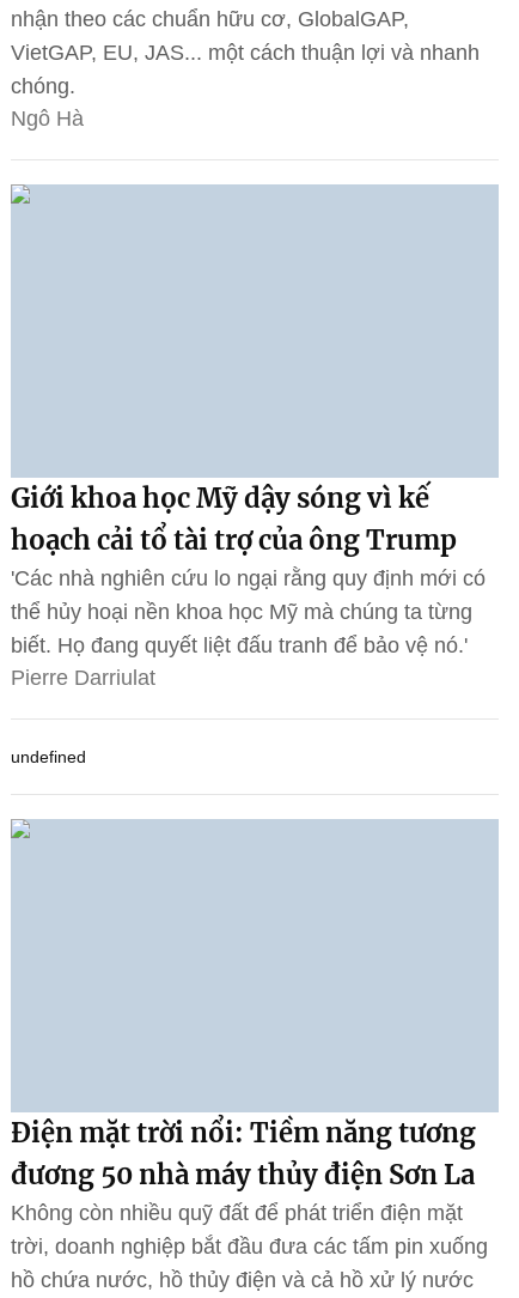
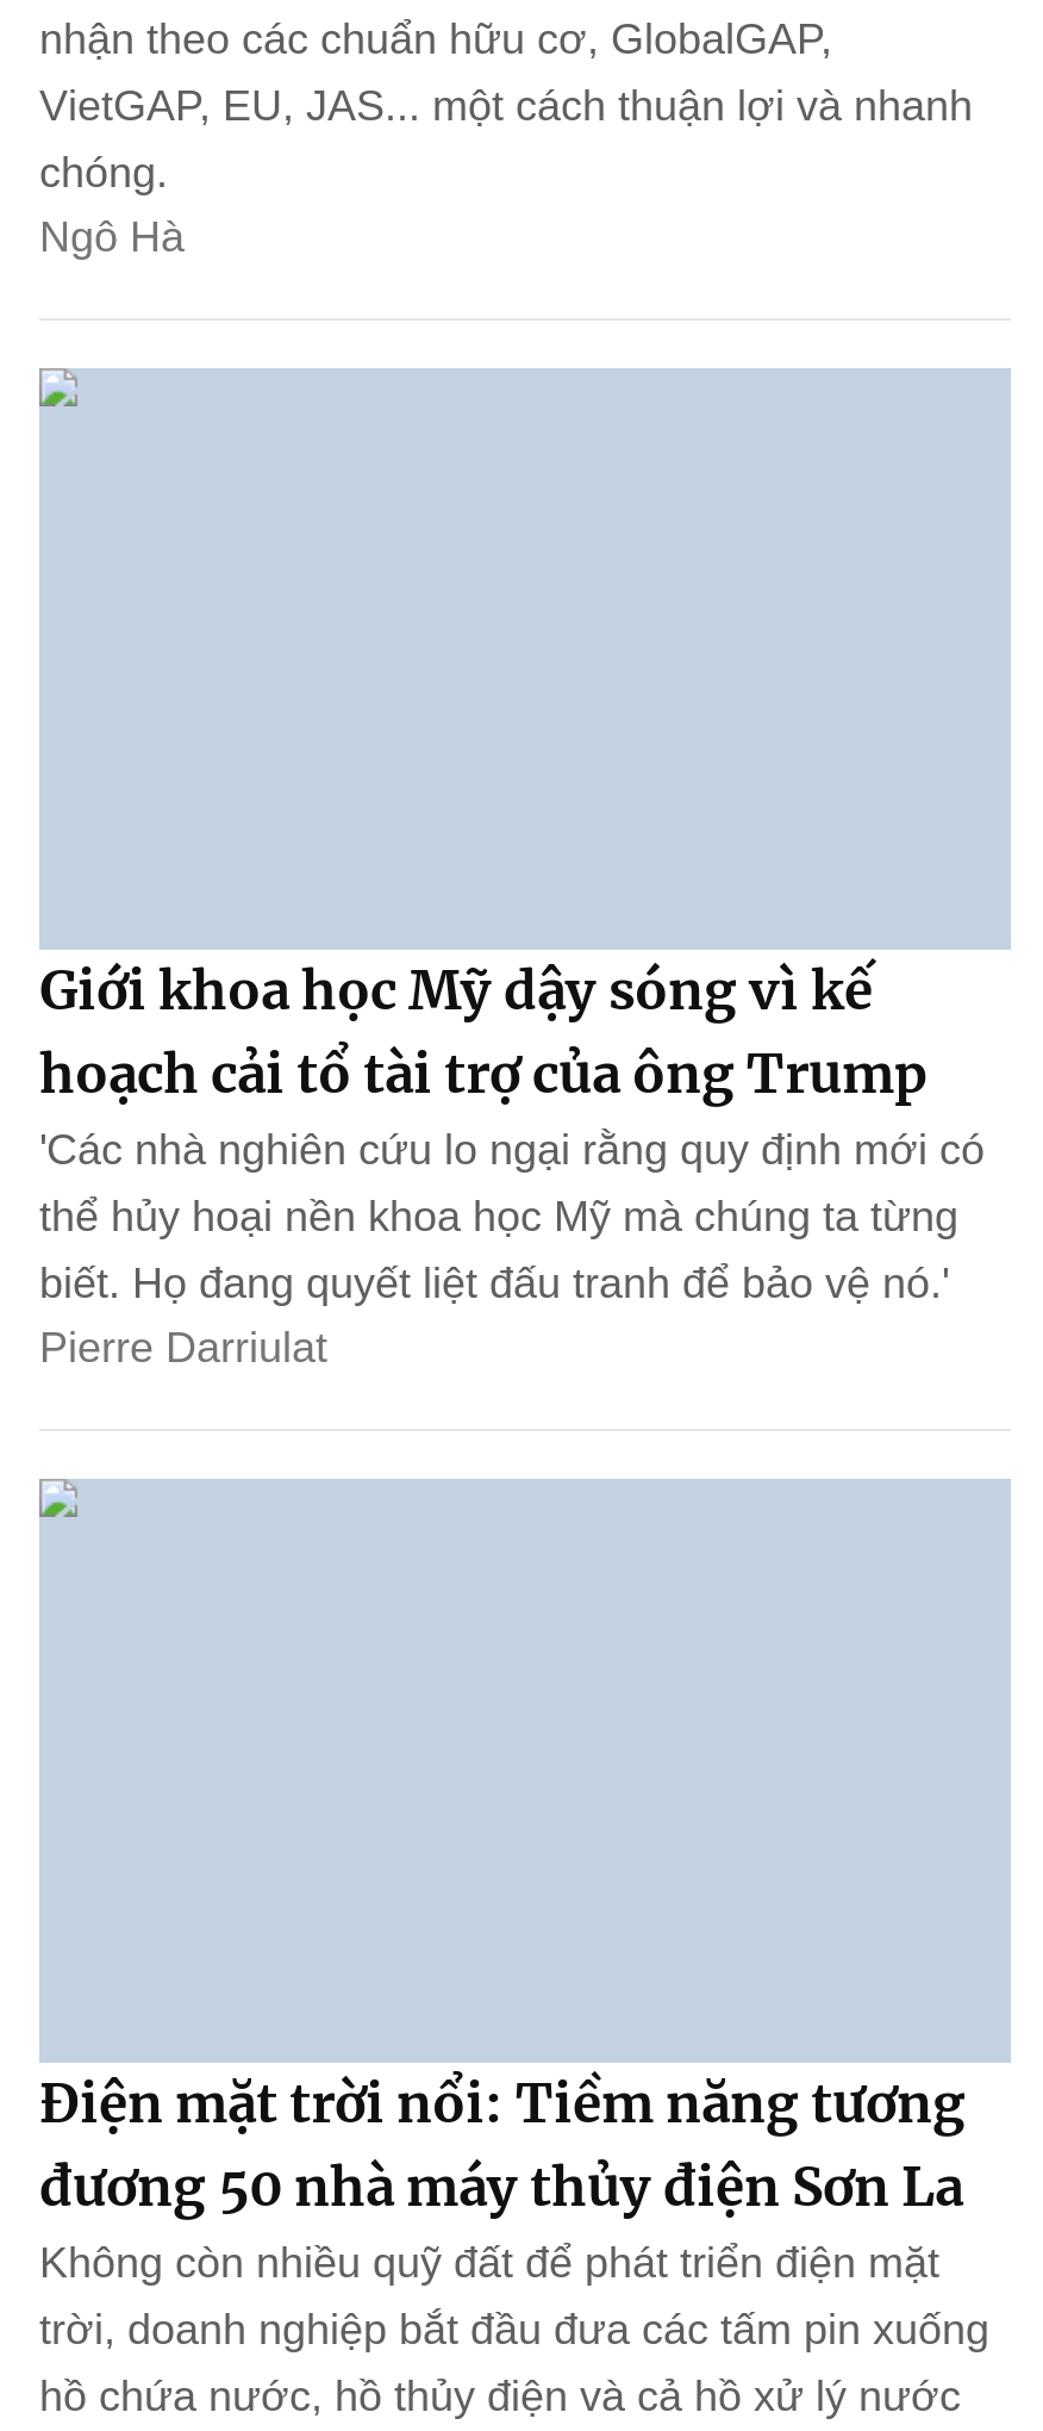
[11,747,86,766] undefined -> none

